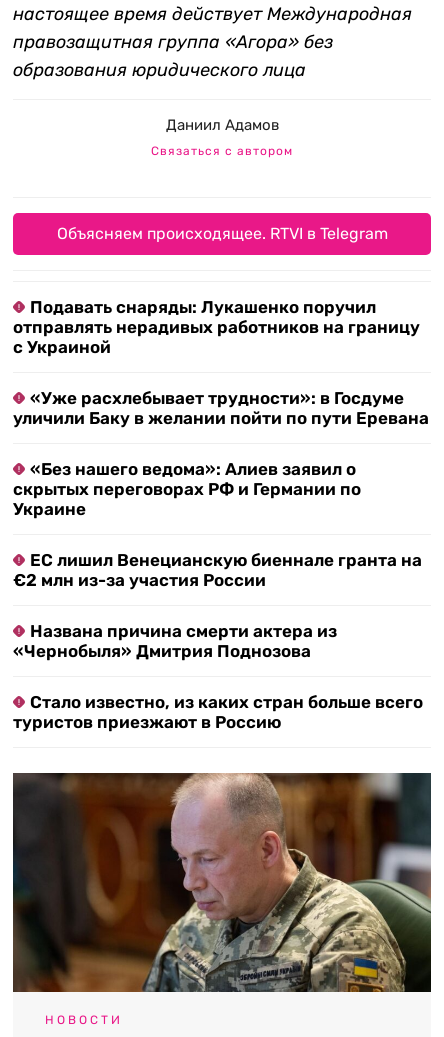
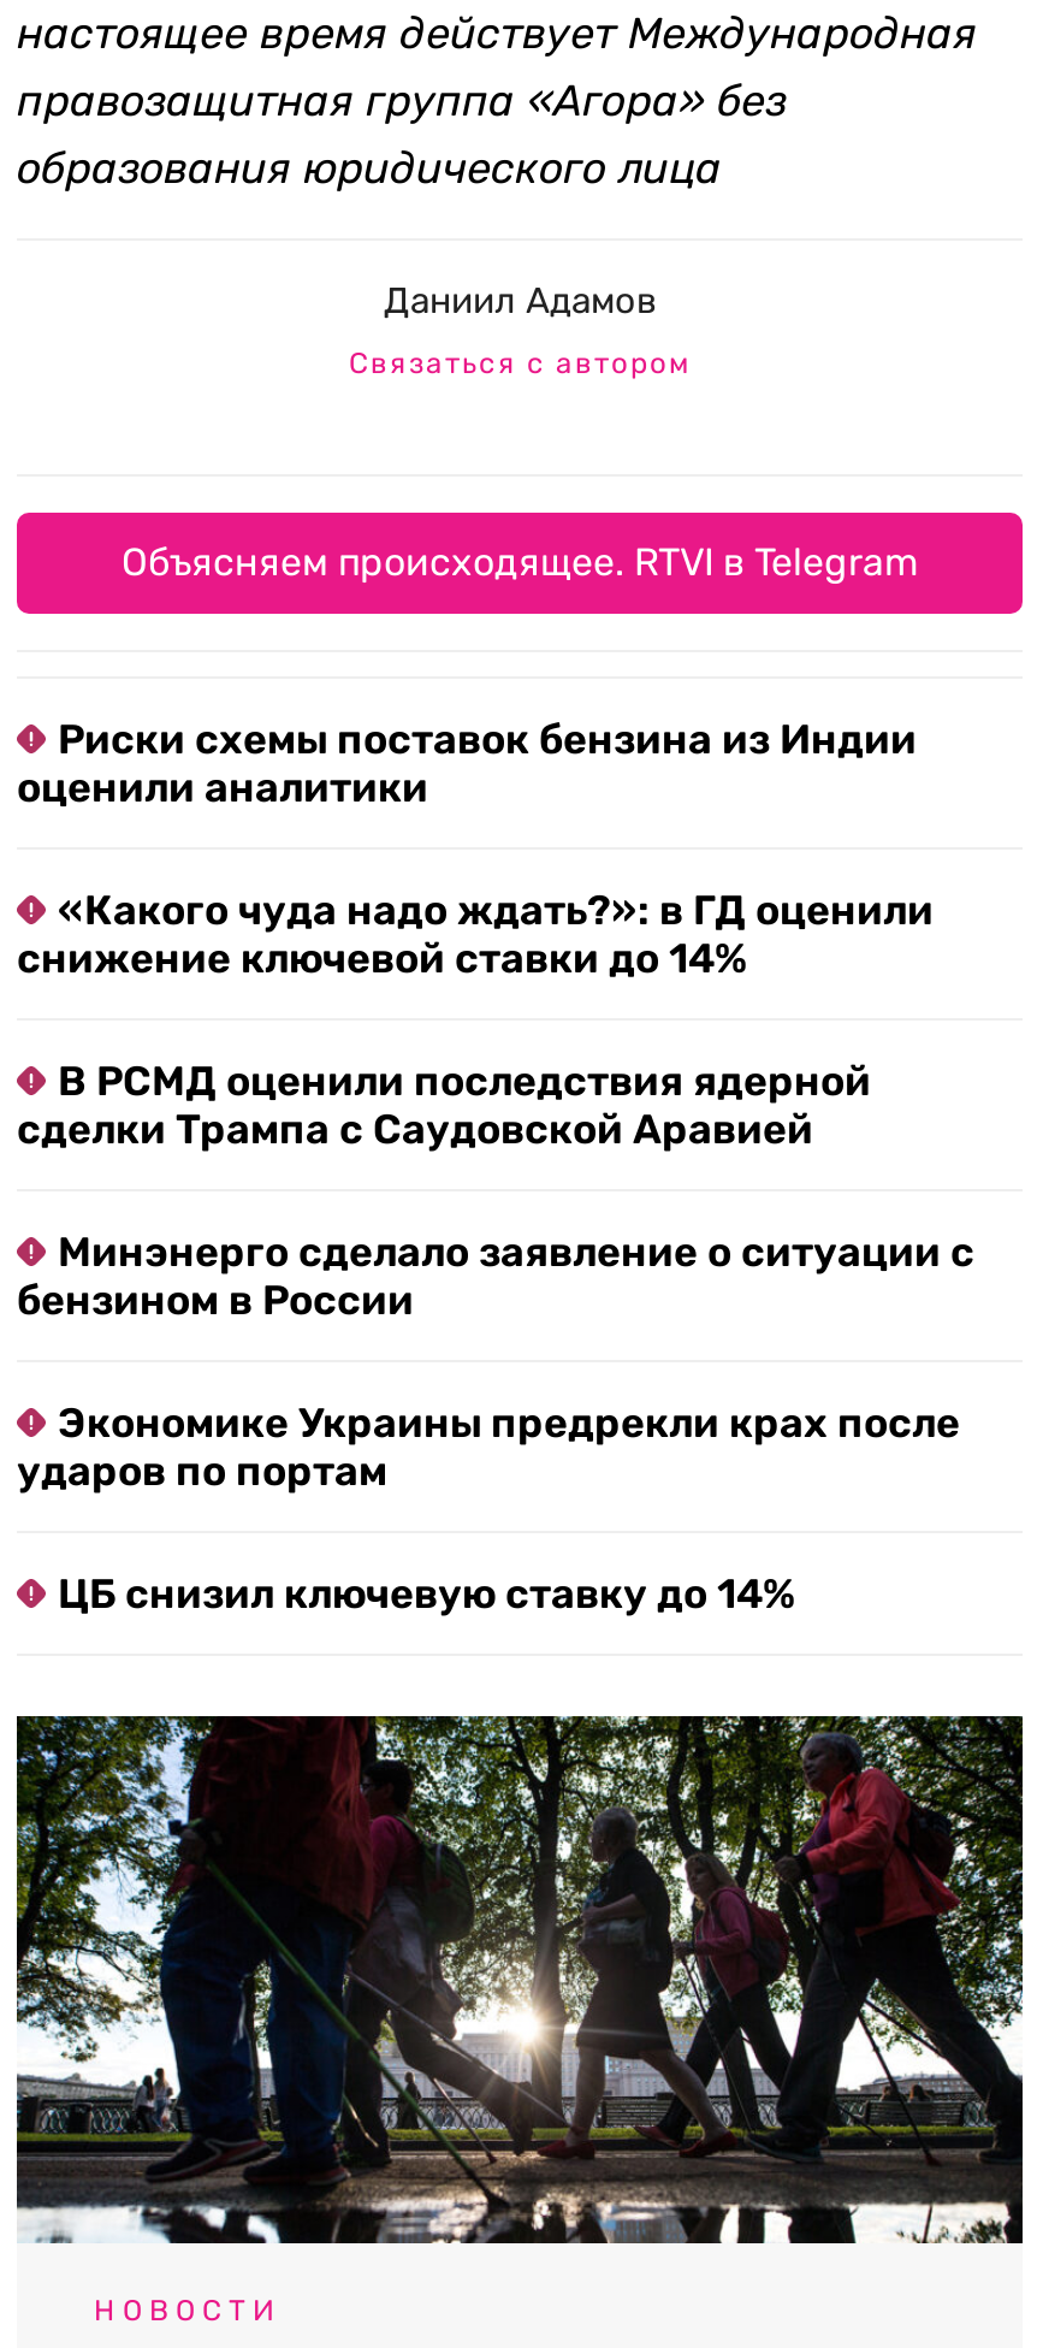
[13,297,420,357] Подавать снаряды: Лукашенко поручил | отправлять нерадивых работников на границу | с Украиной -> [17,715,917,811] Риски схемы поставок бензина из Индии | оценили аналитики
[13,388,429,428] «Уже расхлебывает трудности»: в Госдуме | уличили Баку в желании пойти по пути Еревана -> [17,886,934,982] «Какого чуда надо ждать?»: в ГД оценили | снижение ключевой ставки до 14%
[13,459,361,519] «Без нашего ведома»: Алиев заявил о | скрытых переговорах РФ и Германии по | Украине -> [17,1057,871,1153] В РСМД оценили последствия ядерной | сделки Трампа с Саудовской Аравией
[13,550,422,590] ЕС лишил Венецианскую биеннале гранта на | €2 млн из-за участия России -> [17,1228,974,1324] Минэнерго сделало заявление о ситуации с | бензином в России
[13,621,337,661] Названа причина смерти актера из | «Чернобыля» Дмитрия Поднозова -> [17,1399,960,1495] Экономике Украины предрекли крах после | ударов по портам
[13,692,423,732] Стало известно, из каких стран больше всего | туристов приезжают в Россию -> [58,1570,796,1618] ЦБ снизил ключевую ставку до 14%
[12,773,432,993] [image] -> [17,1733,1023,2246] [image]

